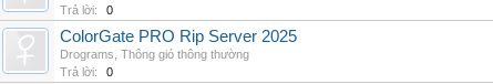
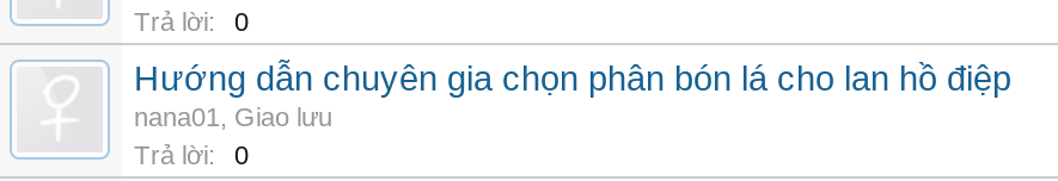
[60,28,297,61] ColorGate PRO Rip Server 2025 | Drograms, Thông gió thông thường -> [134,60,1011,131] Hướng dẫn chuyên gia chọn phân bón lá cho lan hồ điệp | nana01, Giao lưu

